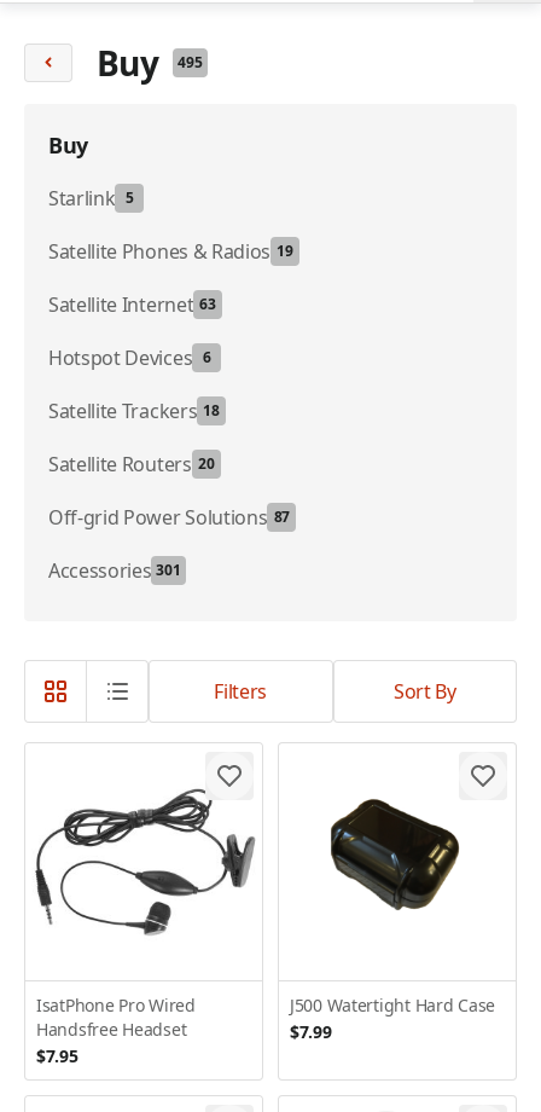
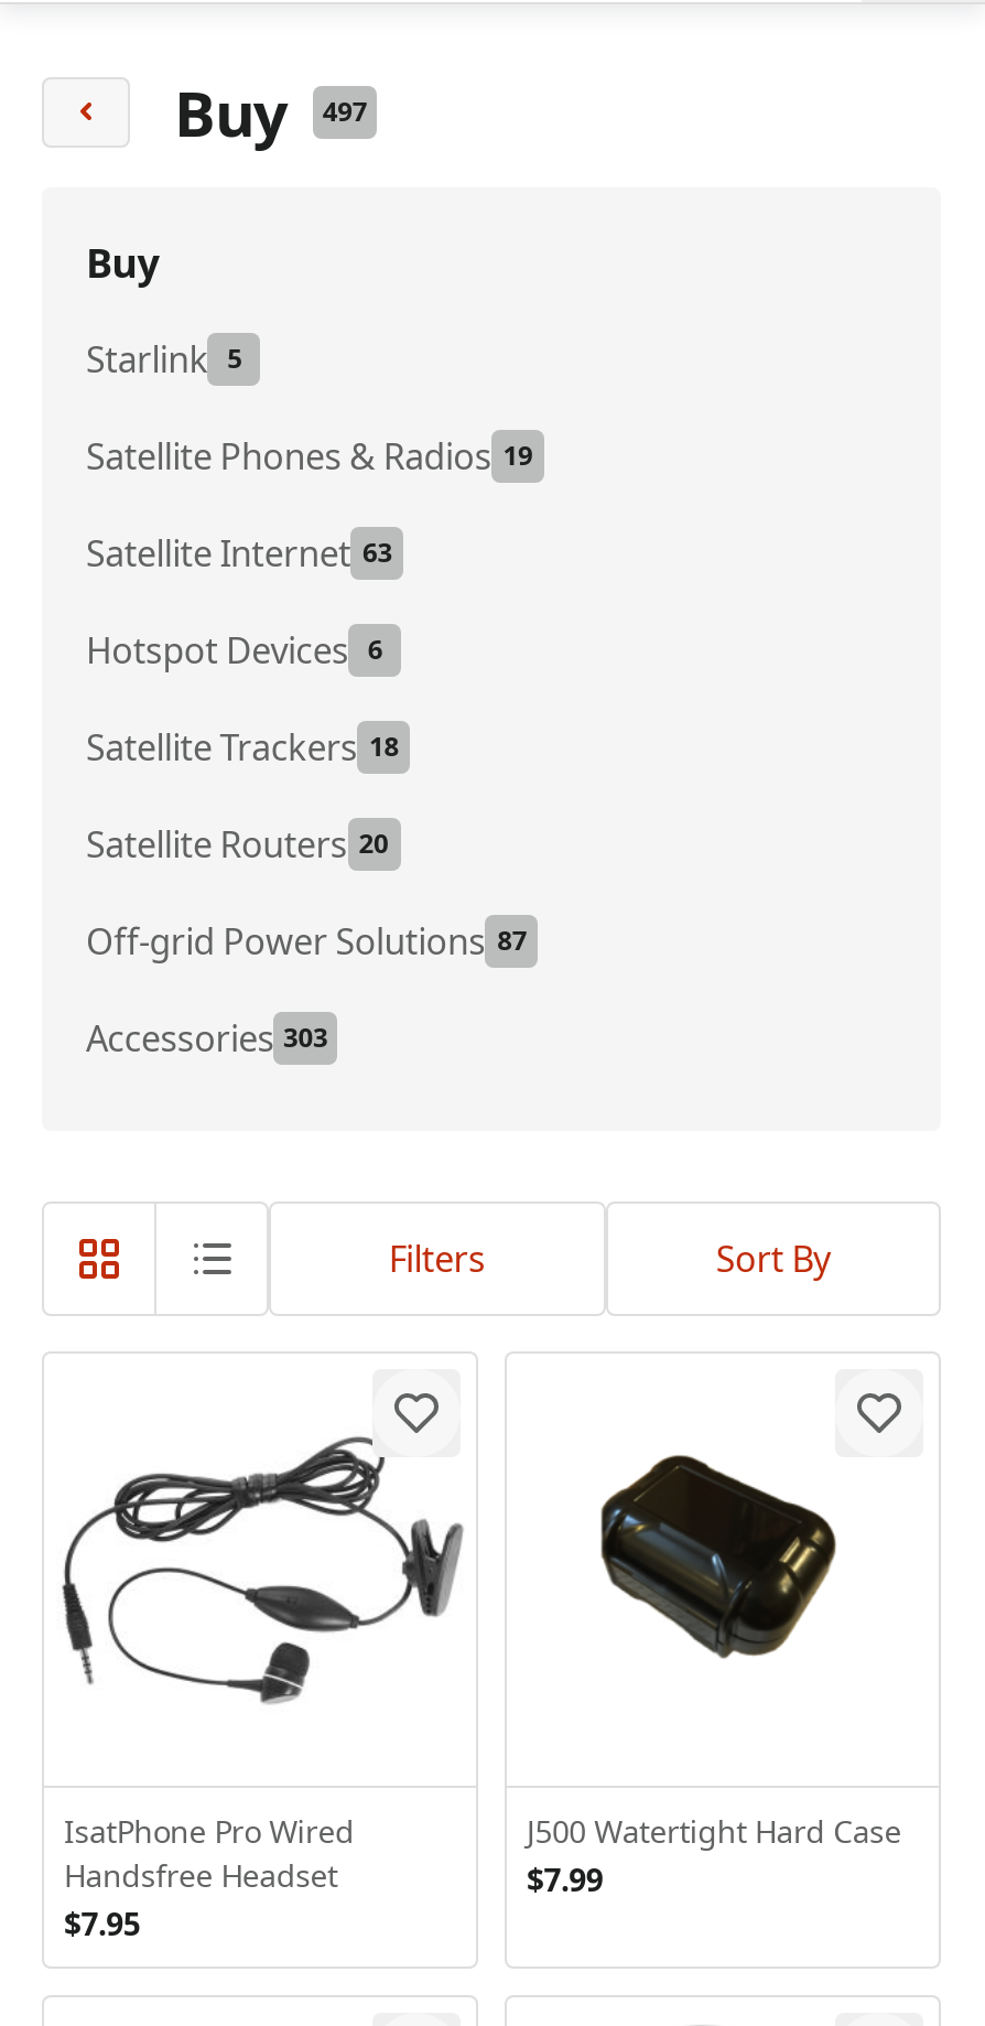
[97,40,202,86] Buy 495 -> [174,71,367,154] Buy 497
[48,557,181,584] Accessories 301 -> [86,1014,328,1063] Accessories 303

